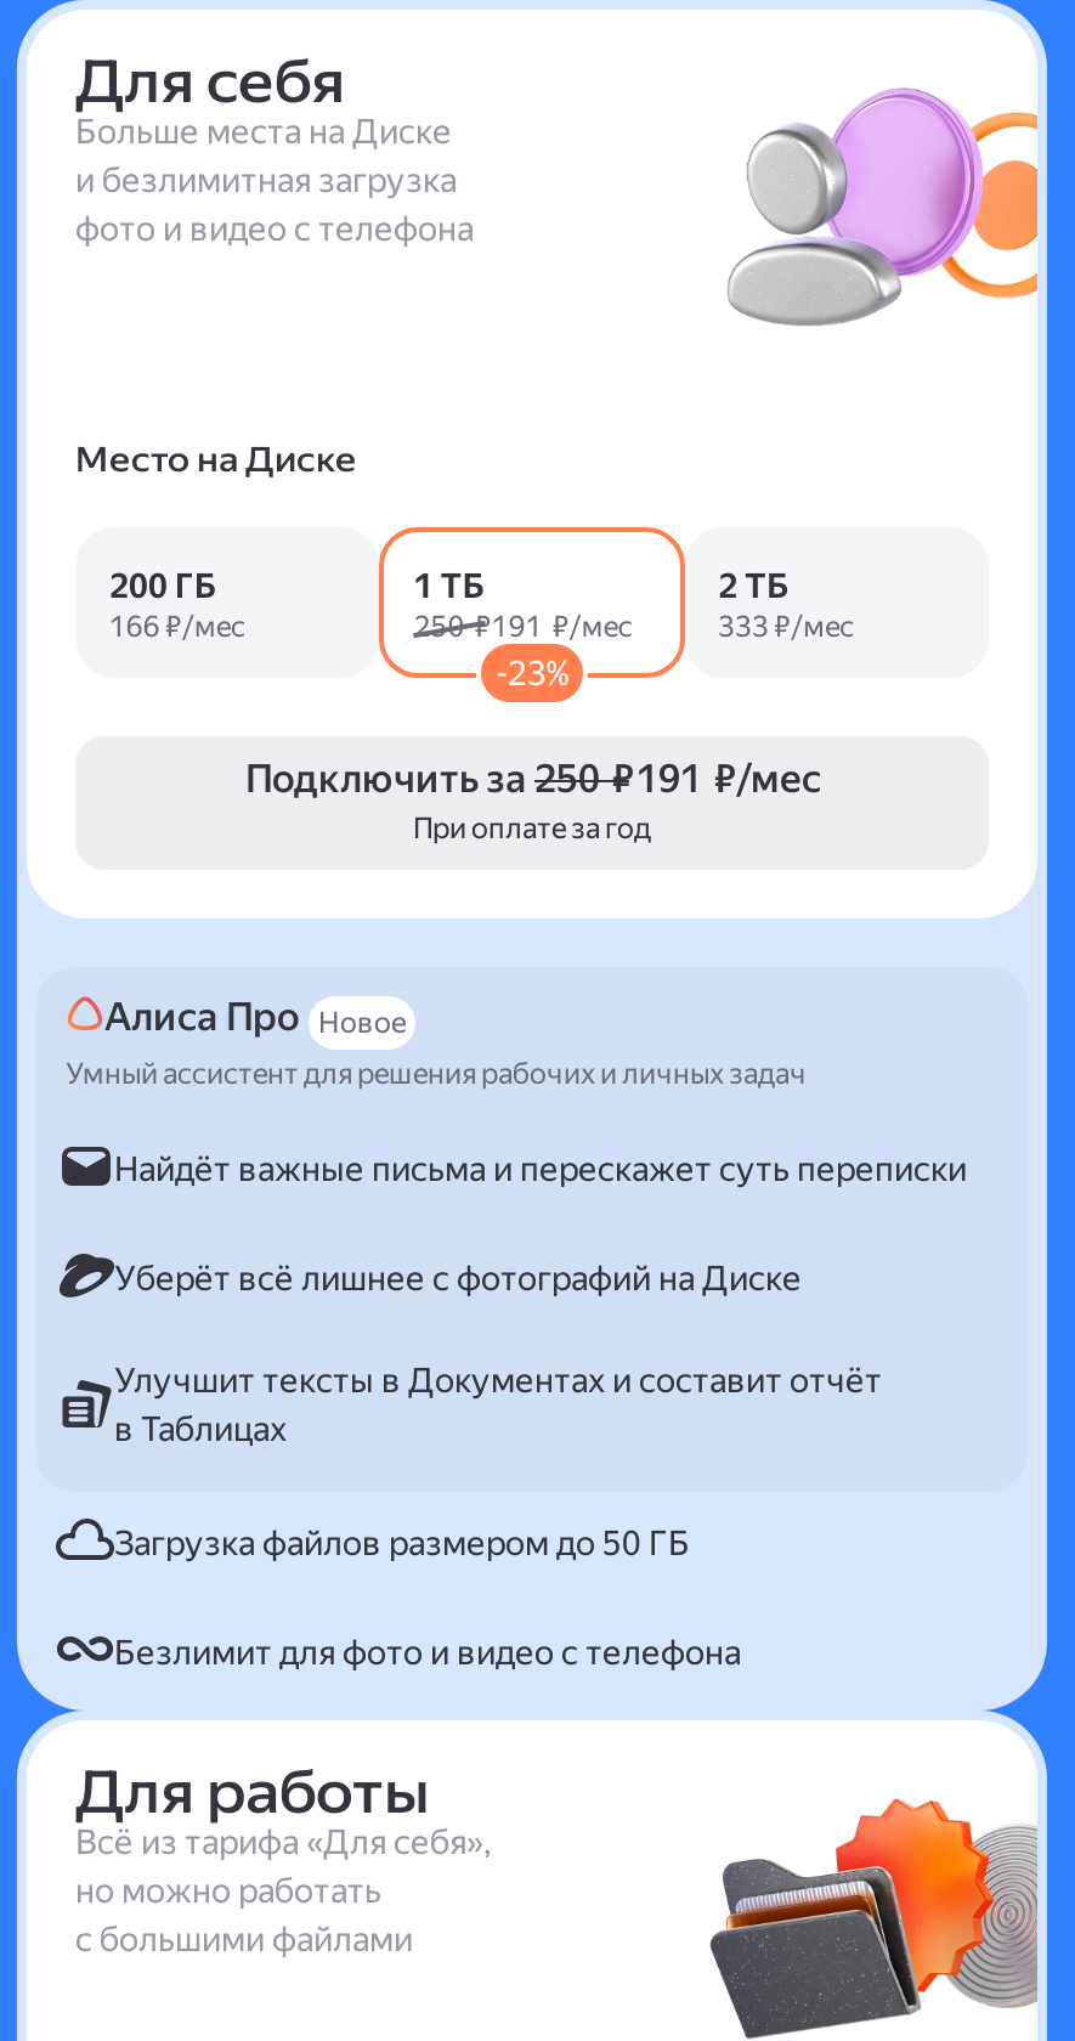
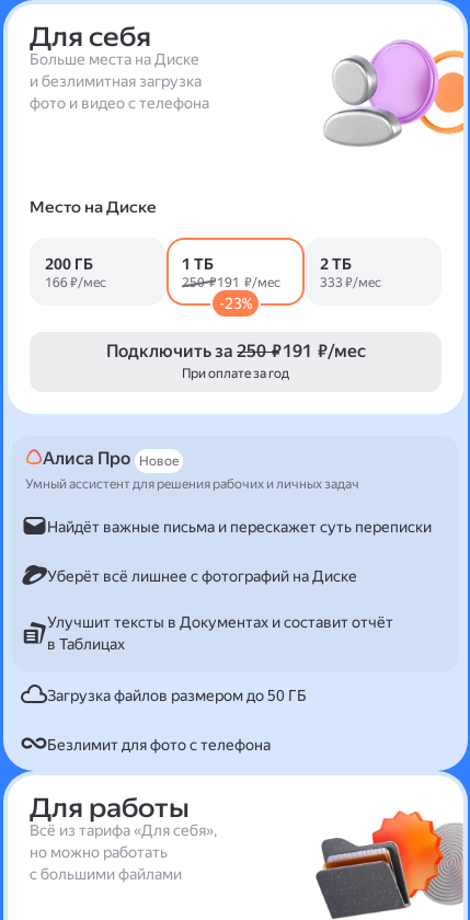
[114,1632,741,1670] Безлимит для фото и видео с телефона -> [47,735,271,753] Безлимит для фото с телефона

